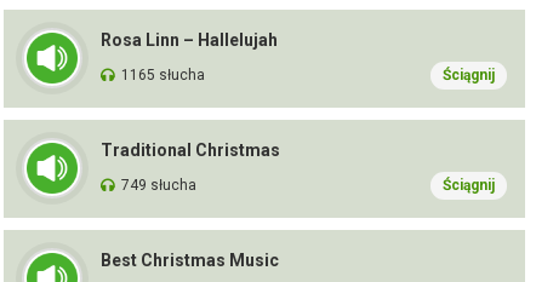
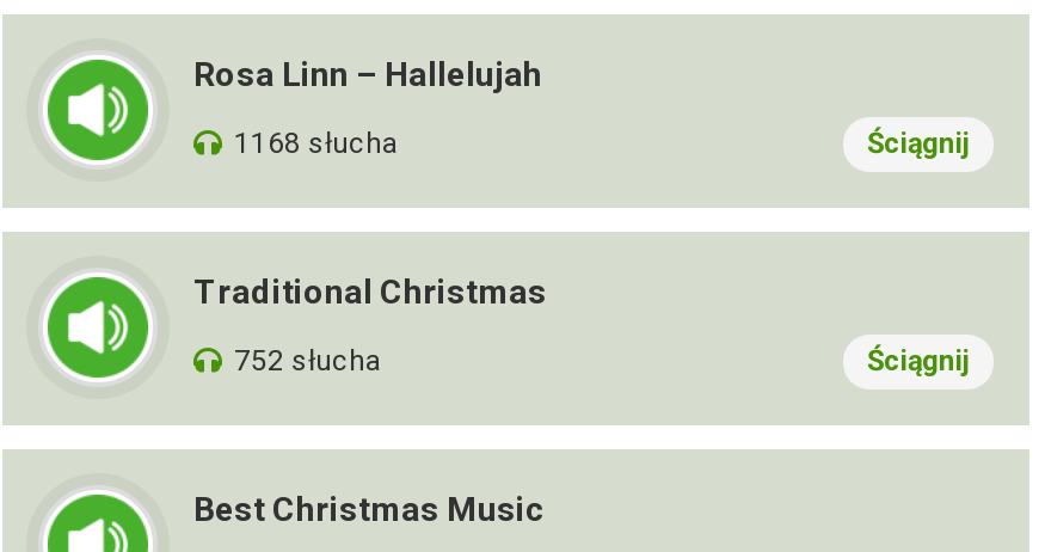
[121,67,205,84] 1165 słucha -> [234,127,399,160] 1168 słucha
[121,177,196,194] 749 słucha -> [234,344,382,378] 752 słucha

